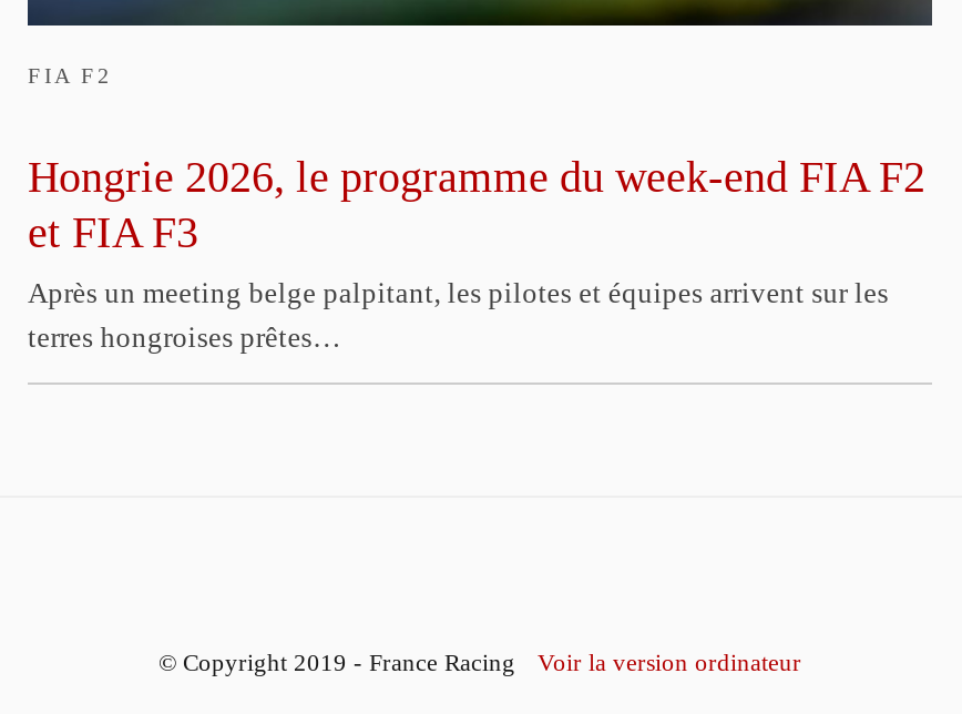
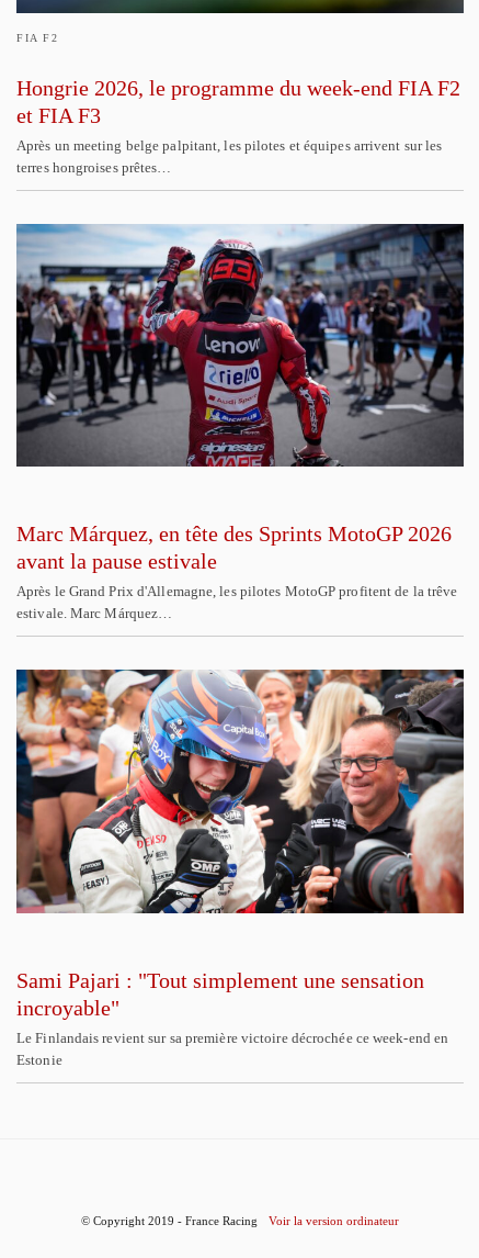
none -> [15,669,465,914] [image]
none -> [16,522,457,622] Marc Márquez, en tête des Sprints MotoGP 2026 | avant la pause estivale | Après le Grand Prix d'Allemagne, les pilotes MotoGP profitent de la trêve | estivale. Marc Márquez…
none -> [16,968,448,1068] Sami Pajari : "Tout simplement une sensation | incroyable" | Le Finlandais revient sur sa première victoire décrochée ce week-end en | Estonie
none -> [16,223,464,468] [image]

